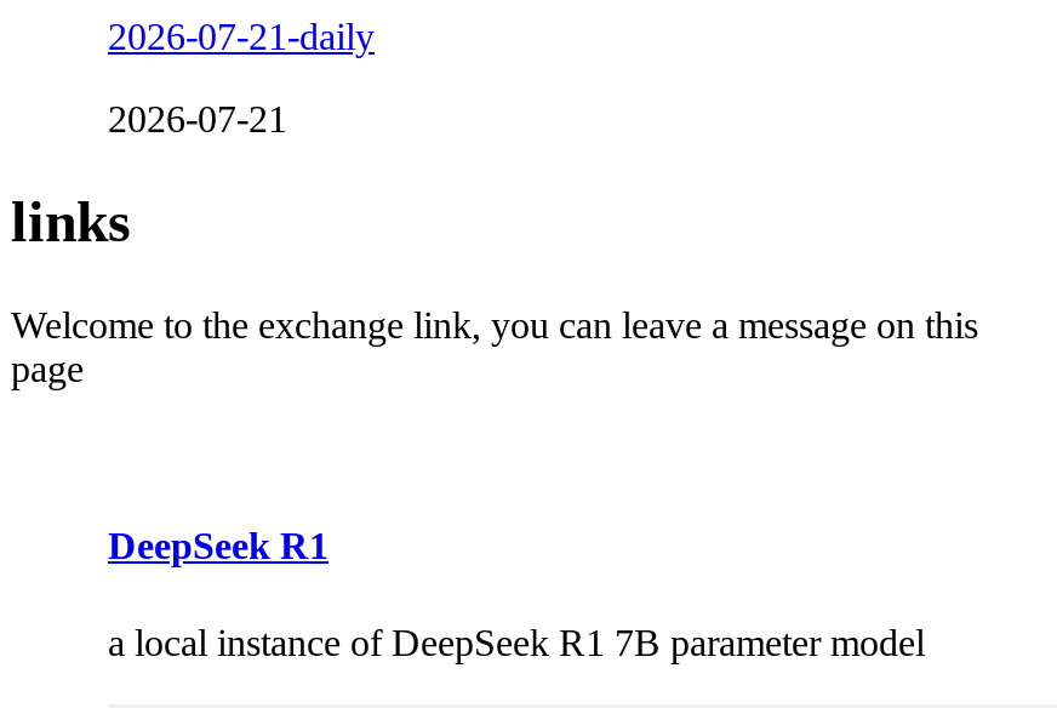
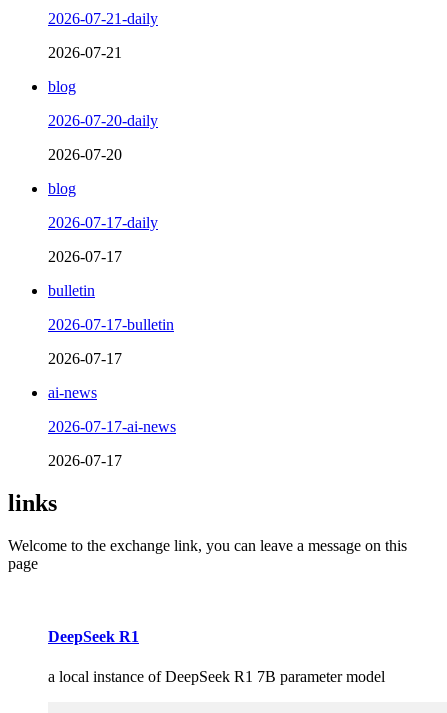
none -> [48,78,176,469] blog | 2026-07-20-daily | 2026-07-20 | blog | 2026-07-17-daily | 2026-07-17 | bulletin | 2026-07-17-bulletin | 2026-07-17 | ai-news | 2026-07-17-ai-news | 2026-07-17

